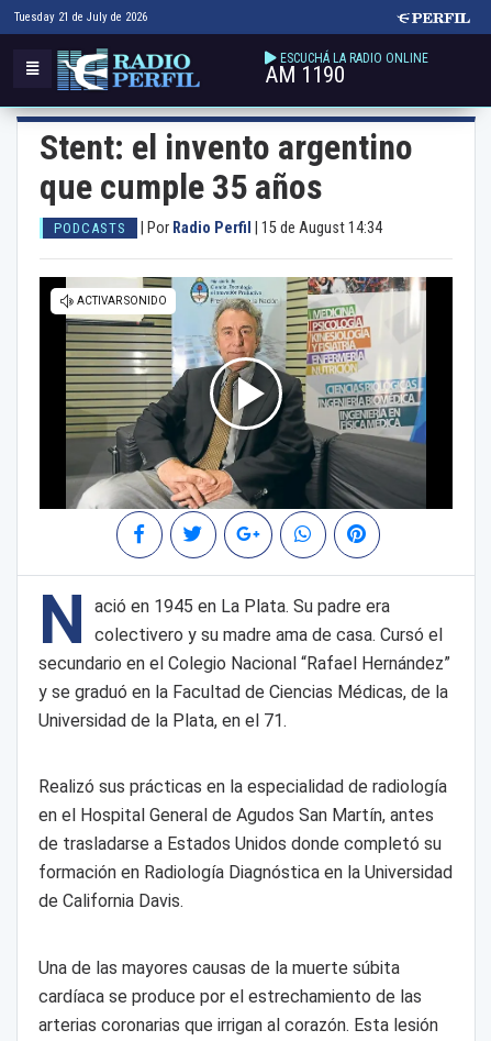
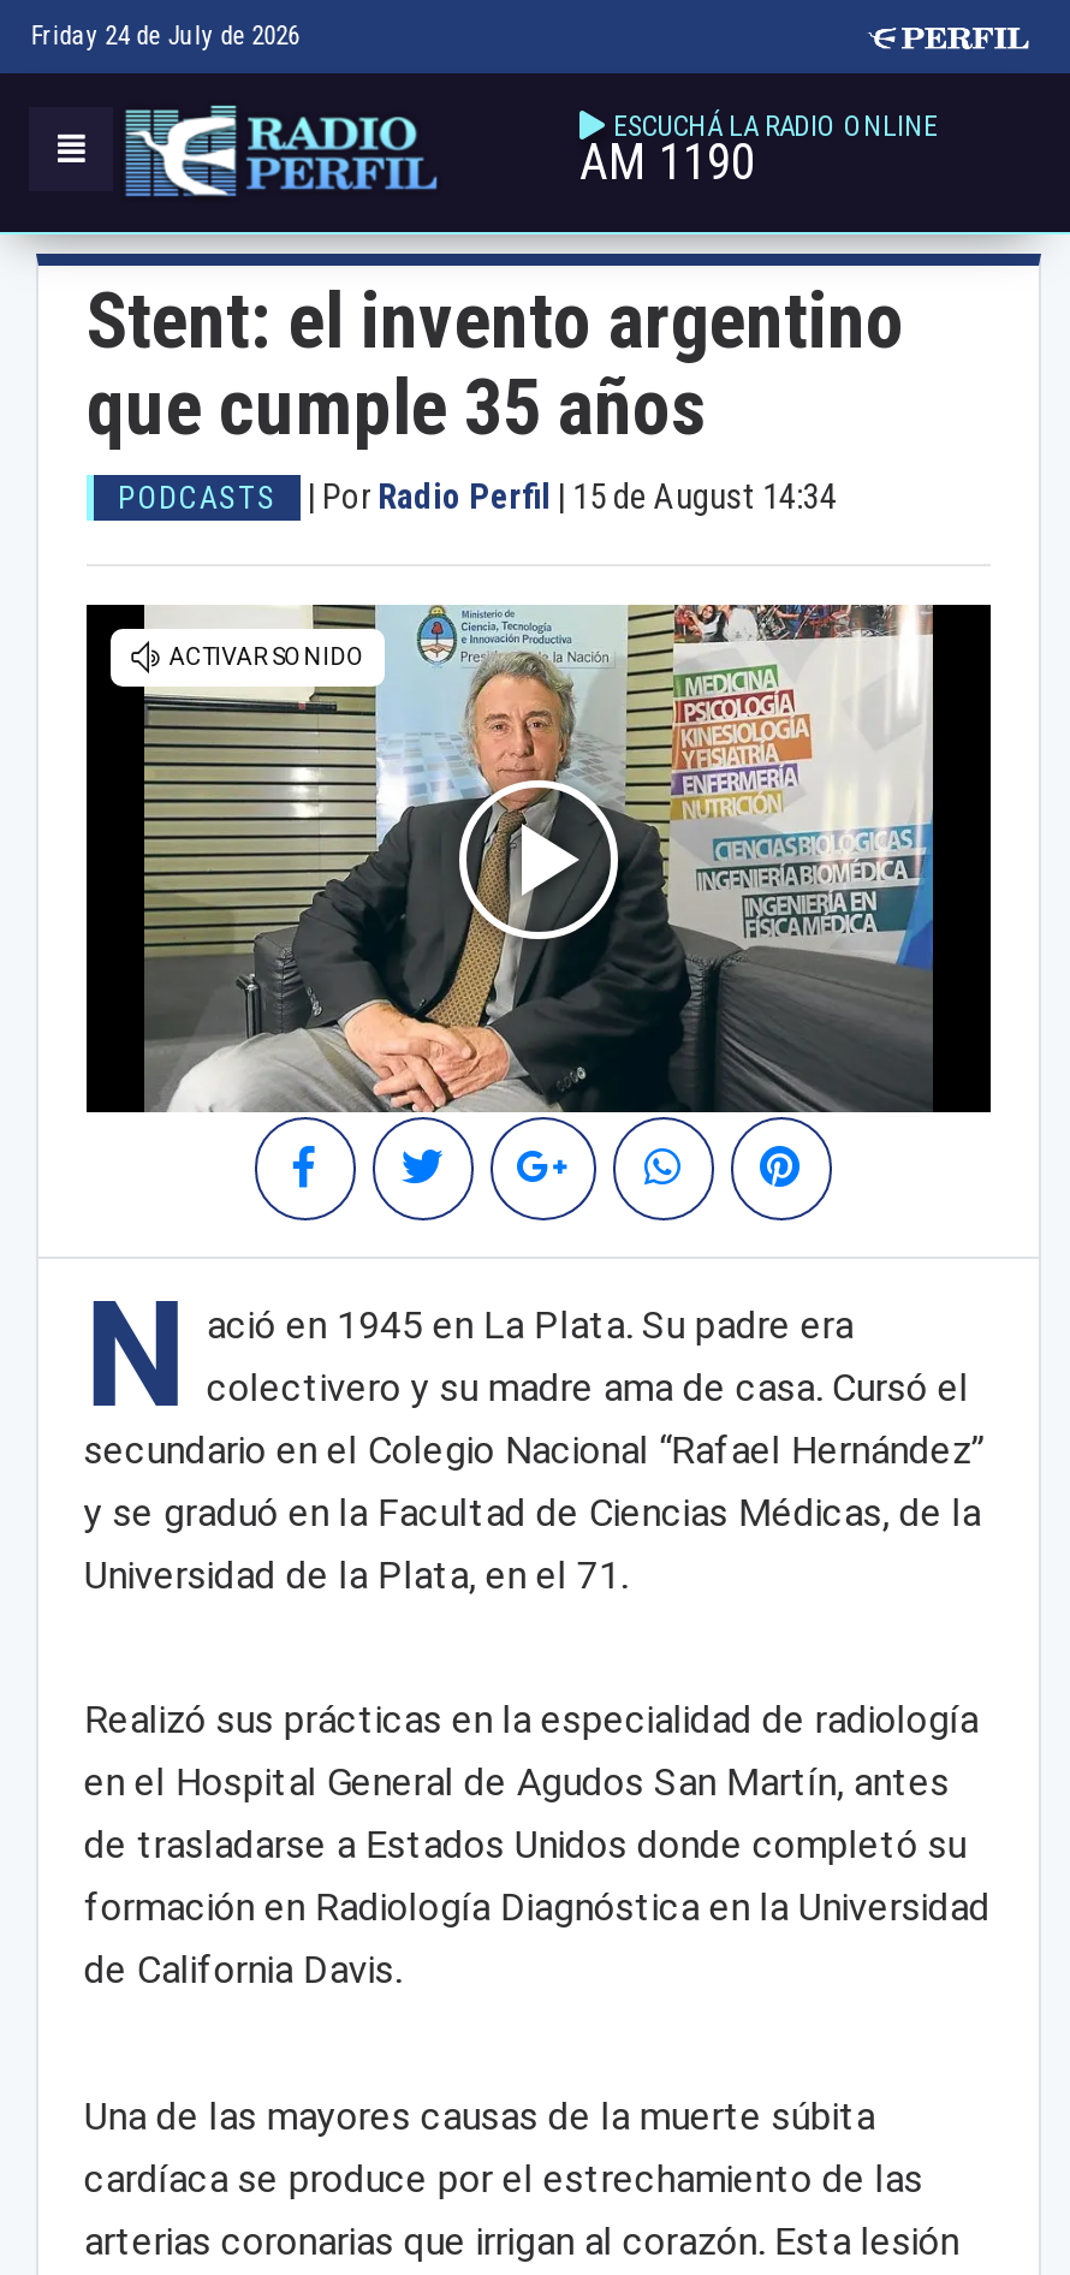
[14,10,147,24] Tuesday 21 de July de 2026 -> [31,20,300,52] Friday 24 de July de 2026

